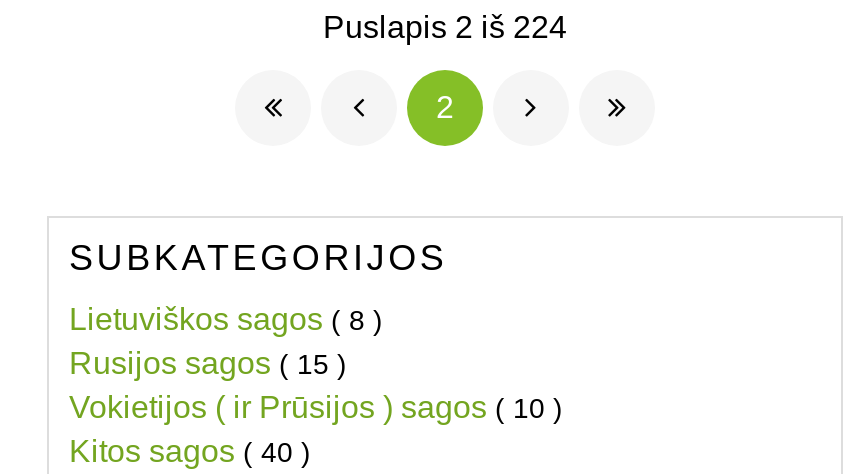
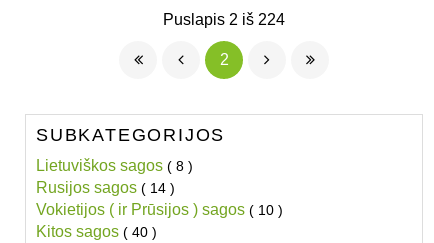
[69,346,347,380] Rusijos sagos ( 15 ) -> [36,179,175,196] Rusijos sagos ( 14 )

